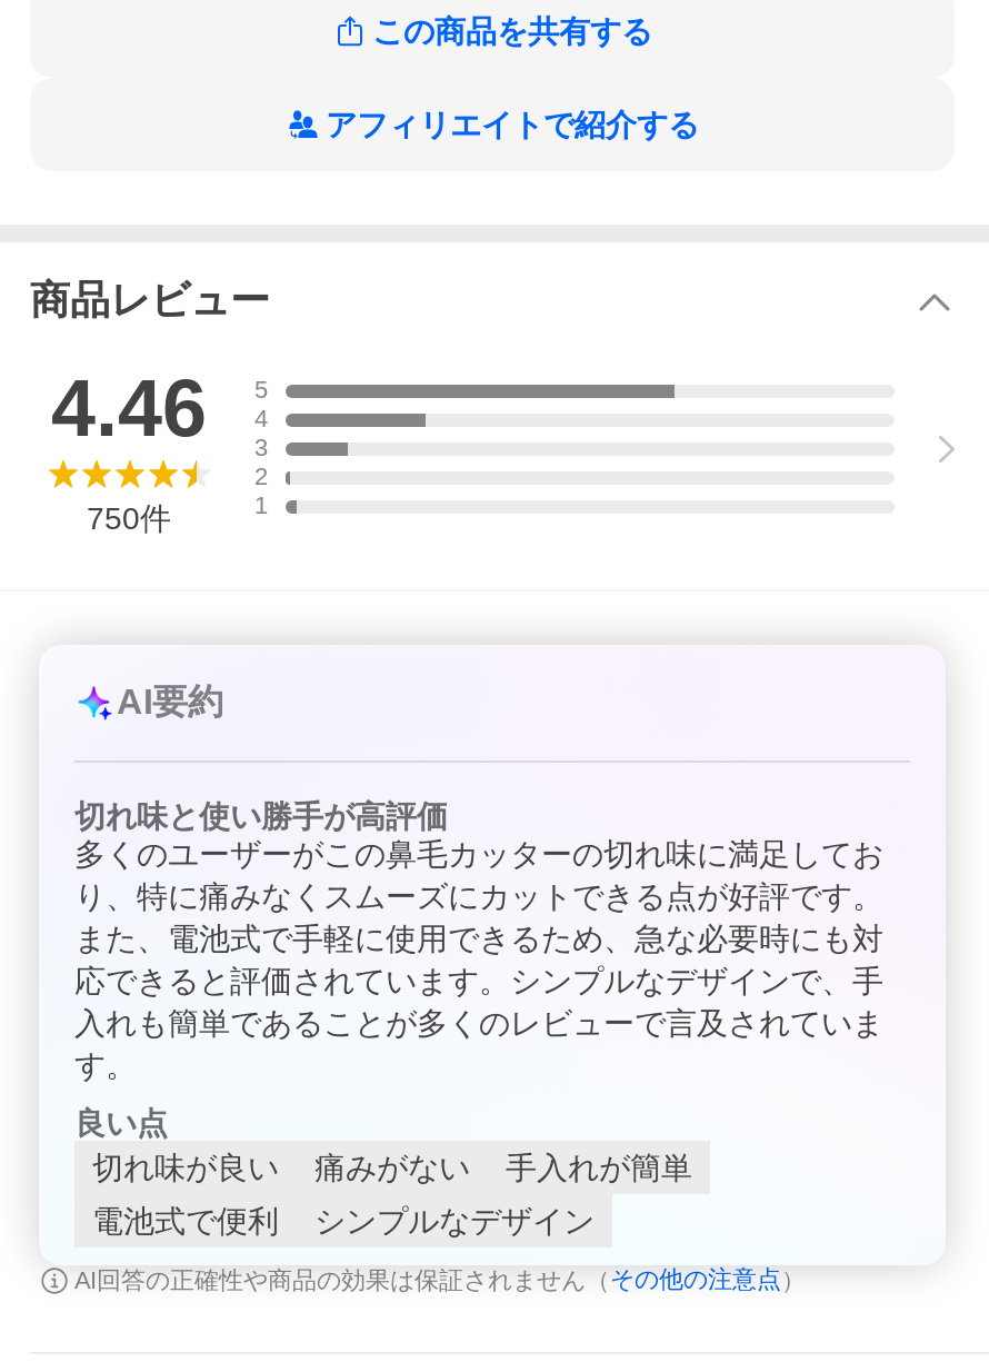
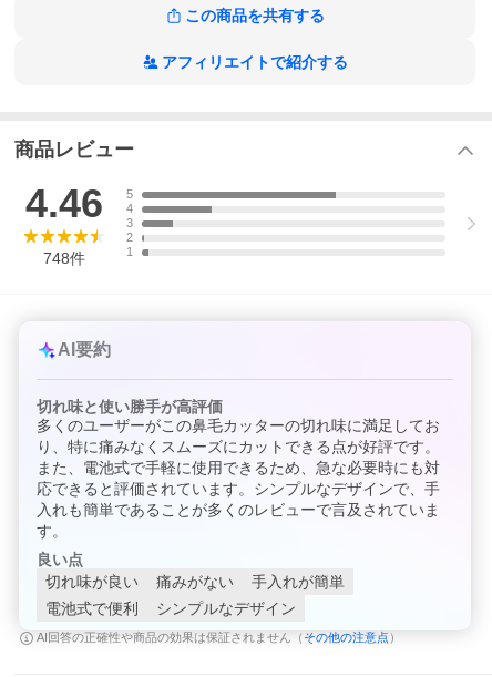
[87,501,171,537] 750件 -> [43,250,85,267] 748件

